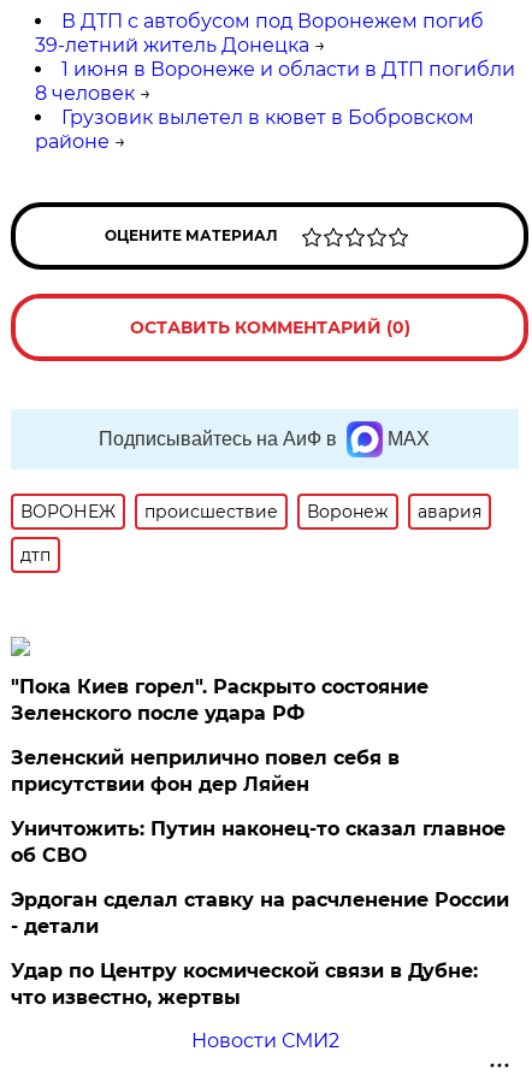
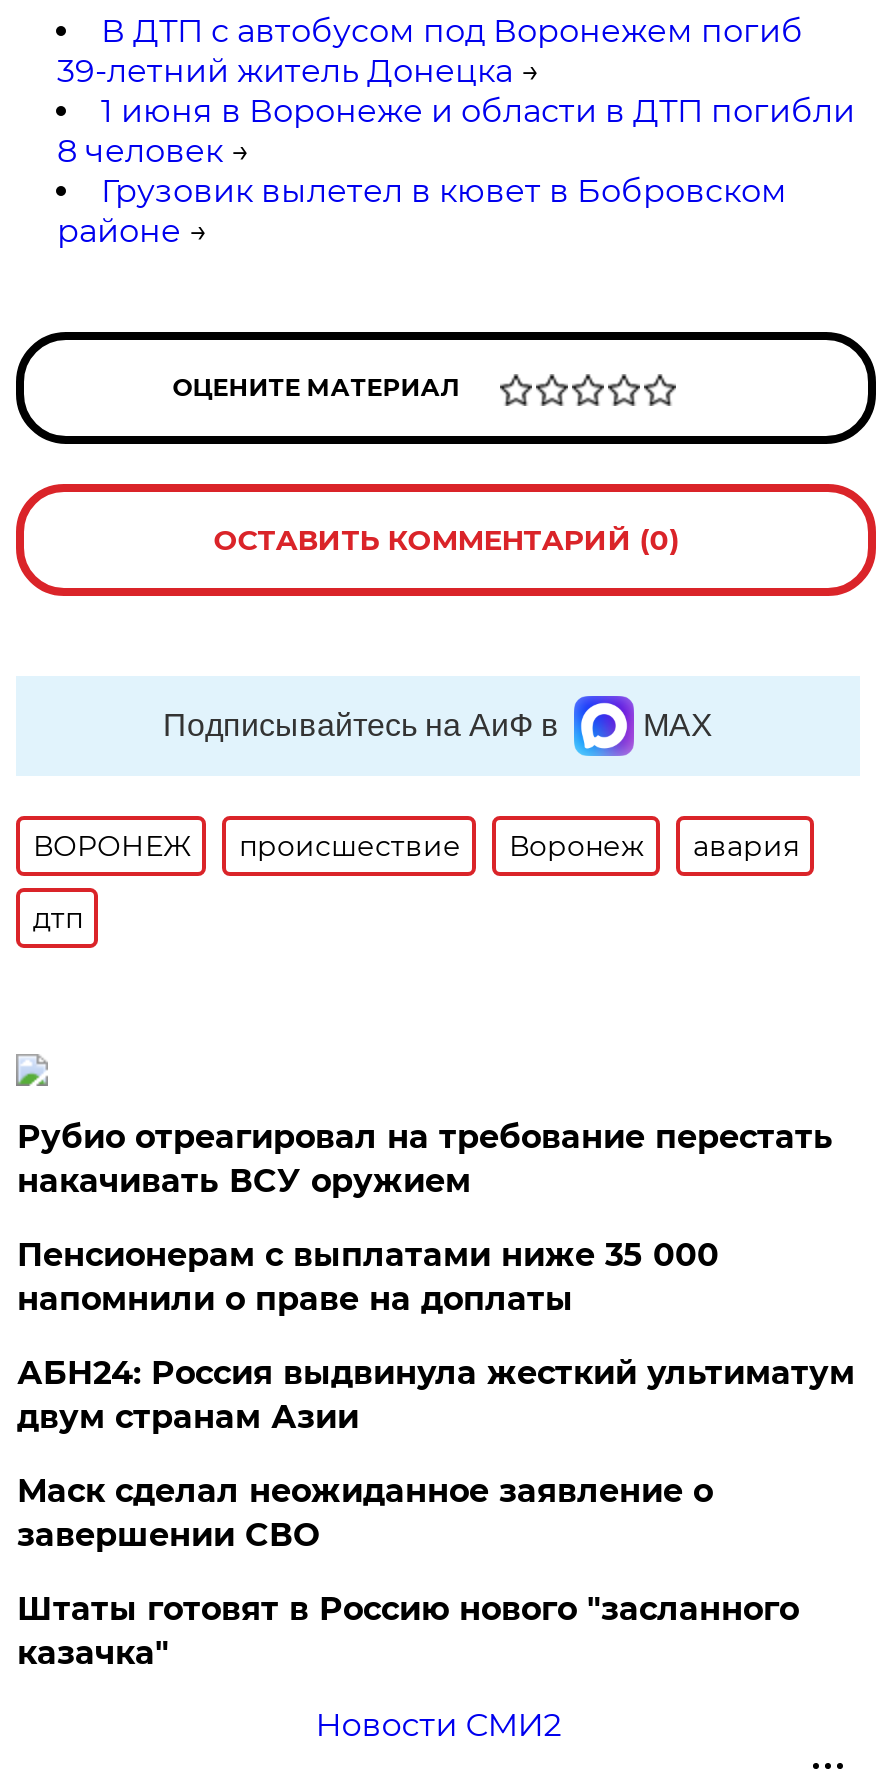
[11,675,429,725] "Пока Киев горел". Раскрыто состояние | Зеленского после удара РФ -> [17,1118,833,1200] Рубио отреагировал на требование перестать | накачивать ВСУ оружием
[11,746,400,796] Зеленский неприлично повел cебя в | присутствии фон дер Ляйен -> [17,1236,719,1318] Пенсионерам с выплатами ниже 35 000 | напомнили о праве на доплаты
[11,817,506,867] Уничтожить: Путин наконец-то сказал главное | об СВО -> [17,1354,855,1436] АБН24: Россия выдвинула жесткий ультиматум | двум странам Азии
[11,888,510,938] Эрдоган сделал ставку на расчленение России | - детали -> [17,1472,713,1554] Маск сделал неожиданное заявление о | завершении СВО
[11,959,478,1009] Удар по Центру космической связи в Дубне: | что известно, жертвы -> [17,1590,799,1672] Штаты готовят в Россию нового "засланного | казачка"

